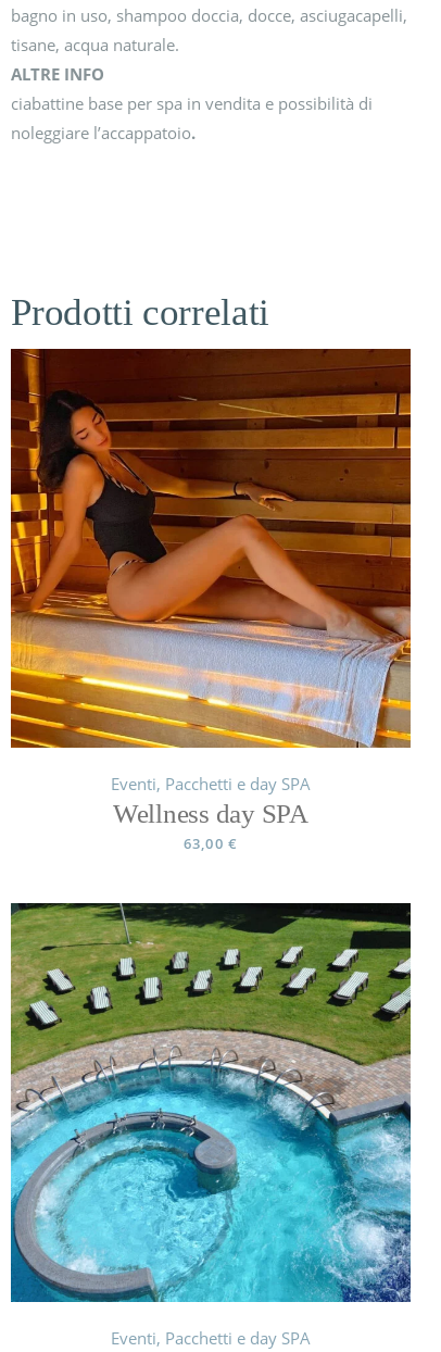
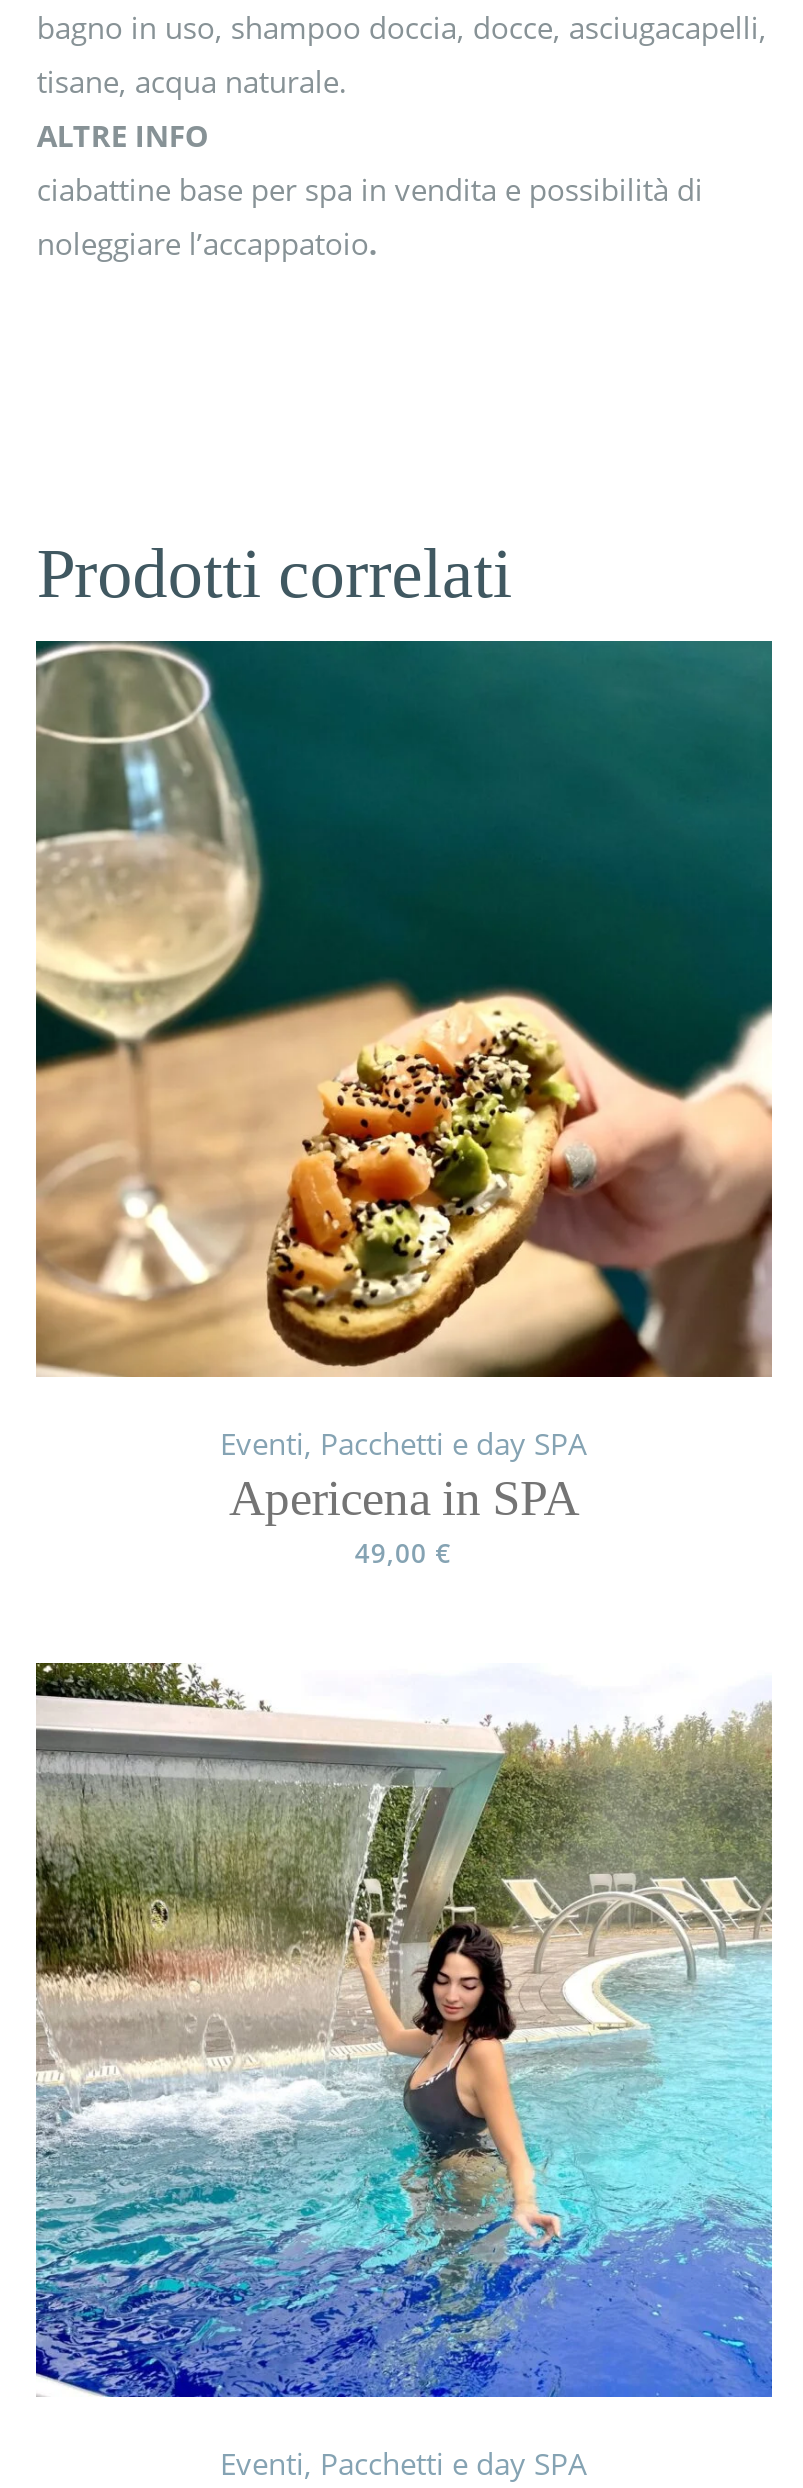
[10,348,412,749] [image] -> [34,638,774,1380] [image]
[113,799,308,828] Wellness day SPA -> [229,1470,579,1524] Apericena in SPA
[184,834,237,853] 63,00 € -> [355,1534,453,1570] 49,00 €
[10,902,412,1303] [image] -> [34,1660,772,2398] [image]

